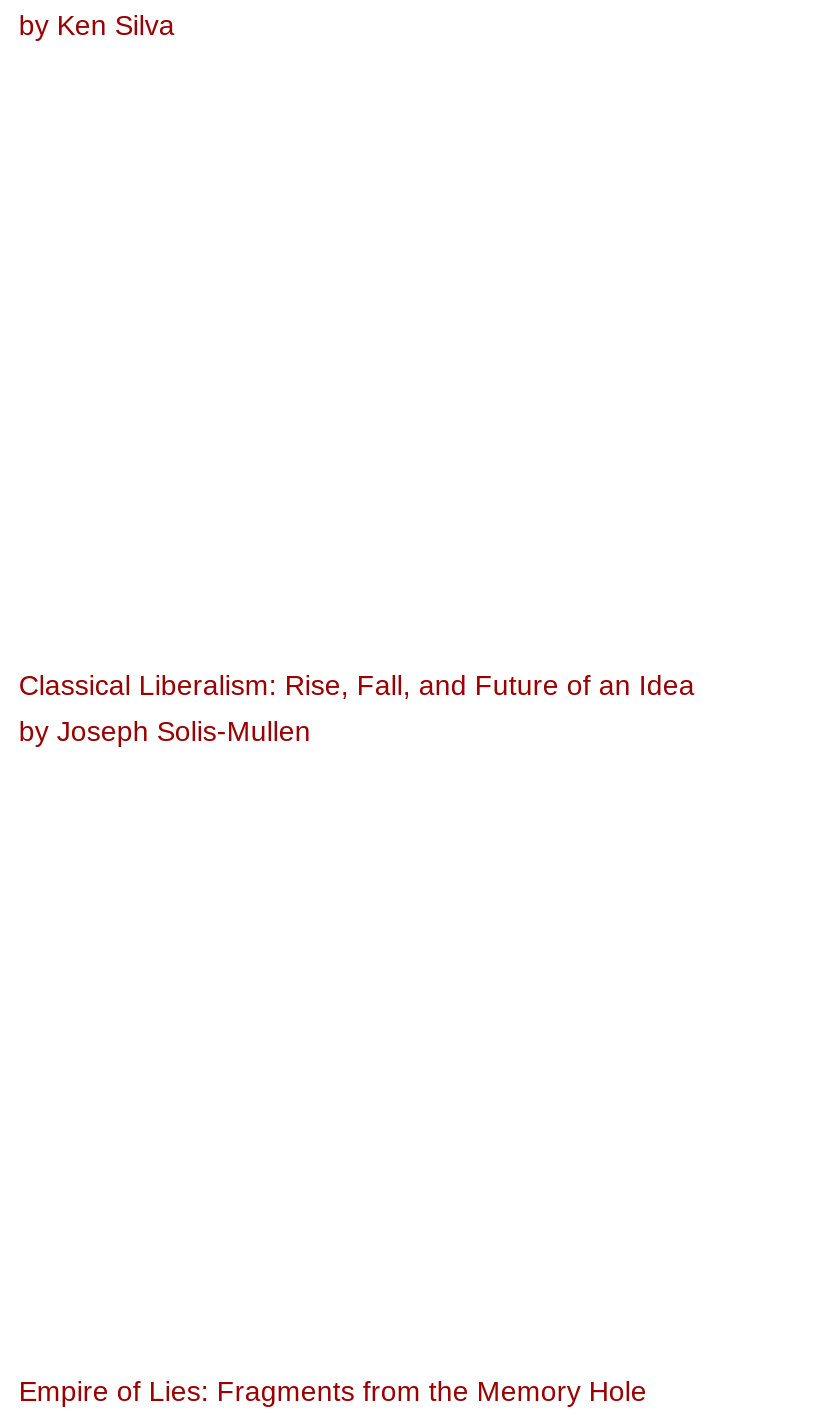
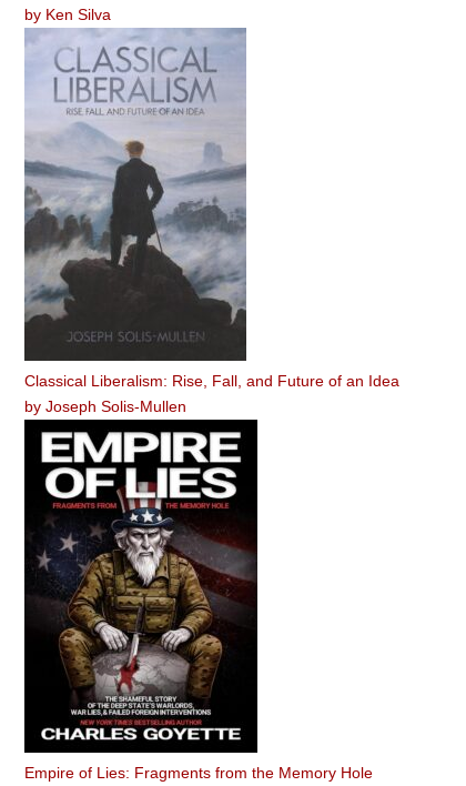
none -> [23,27,247,362] [image]
none -> [23,419,259,754] [image]

